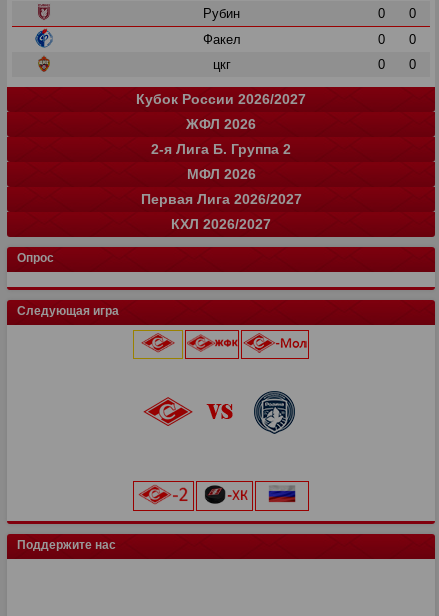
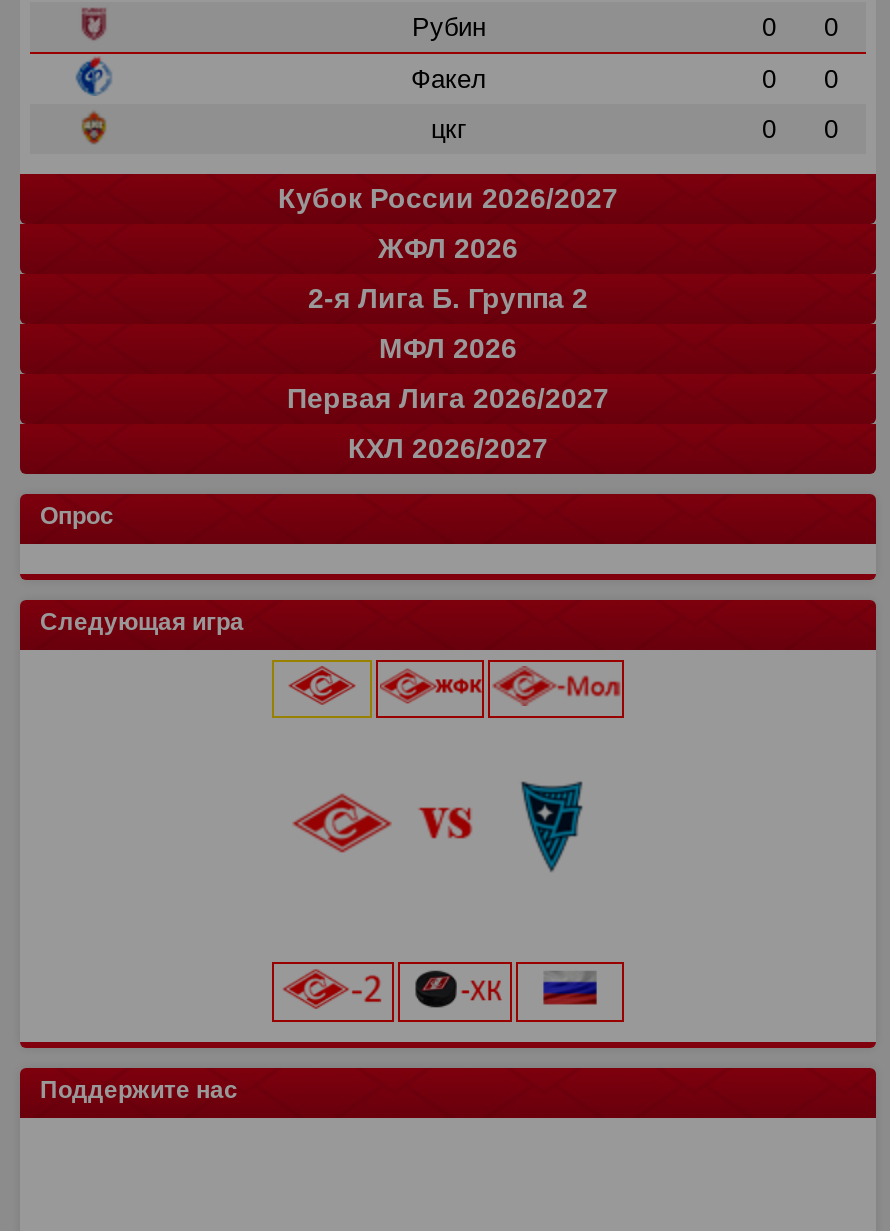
[253,390,296,433] [image] -> [514,780,596,868] [image]

